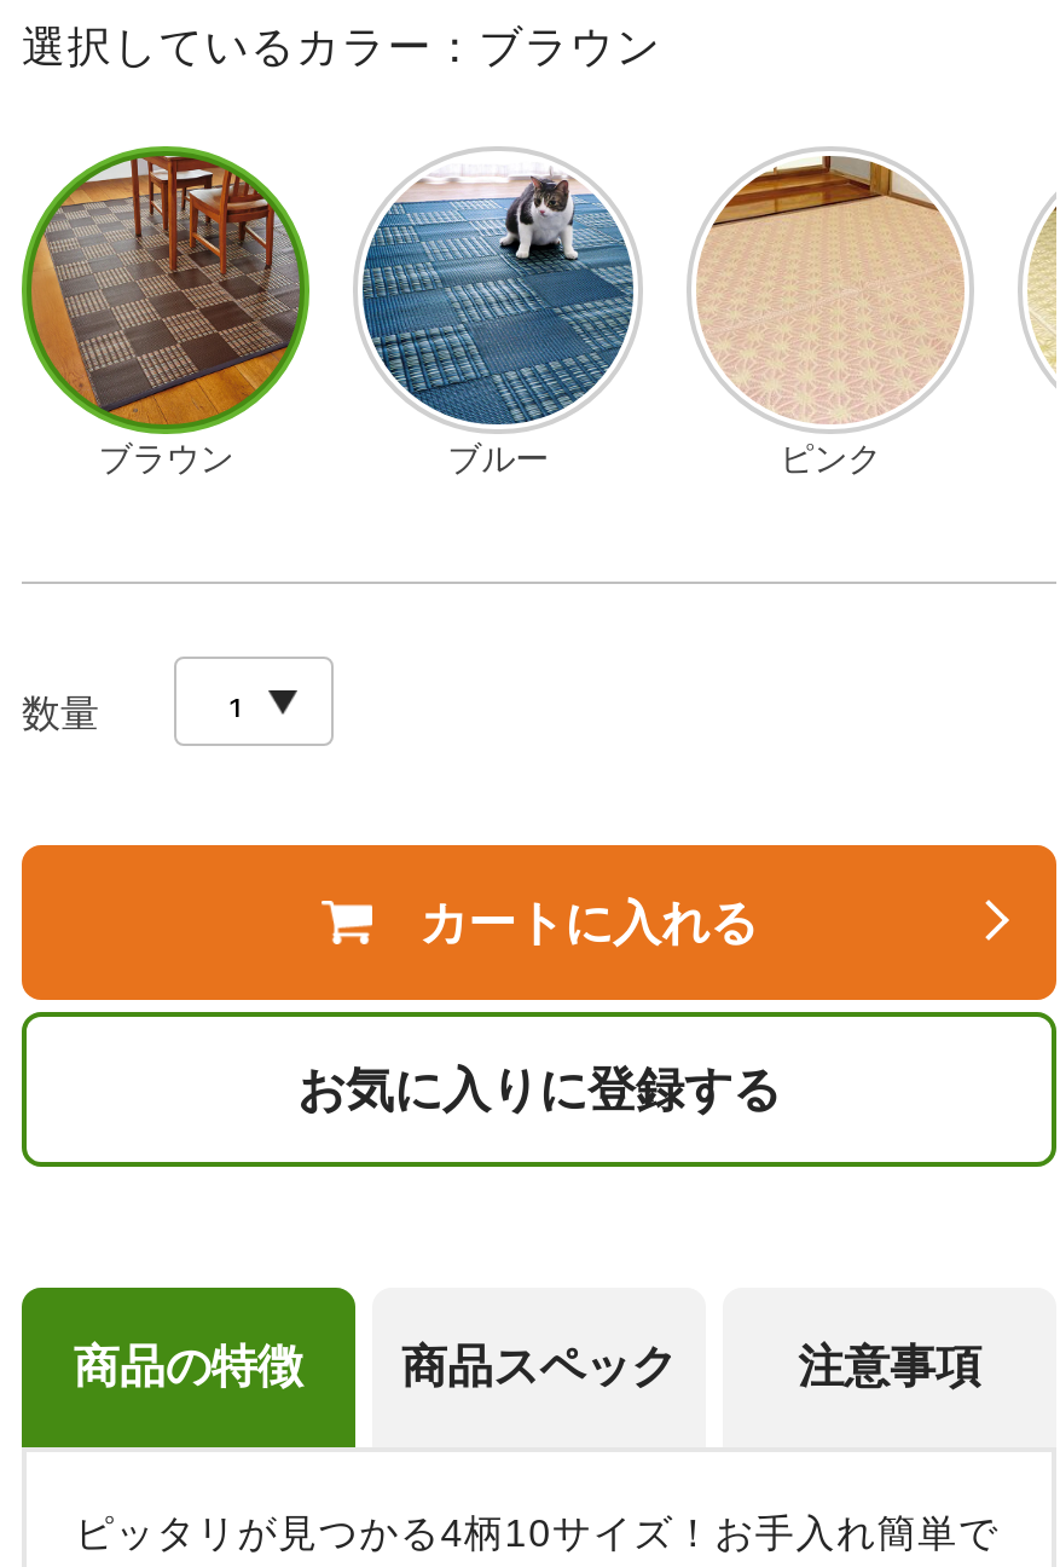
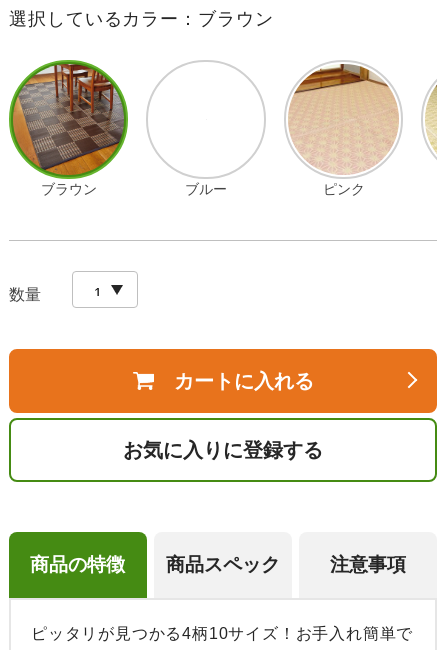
[360,170,636,427] [image] -> none

